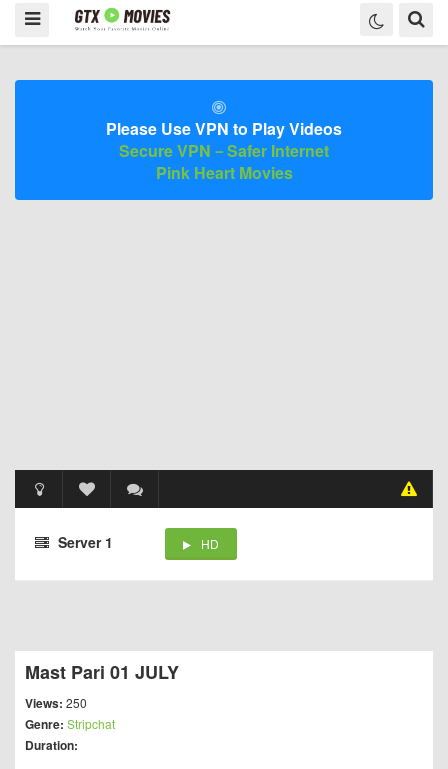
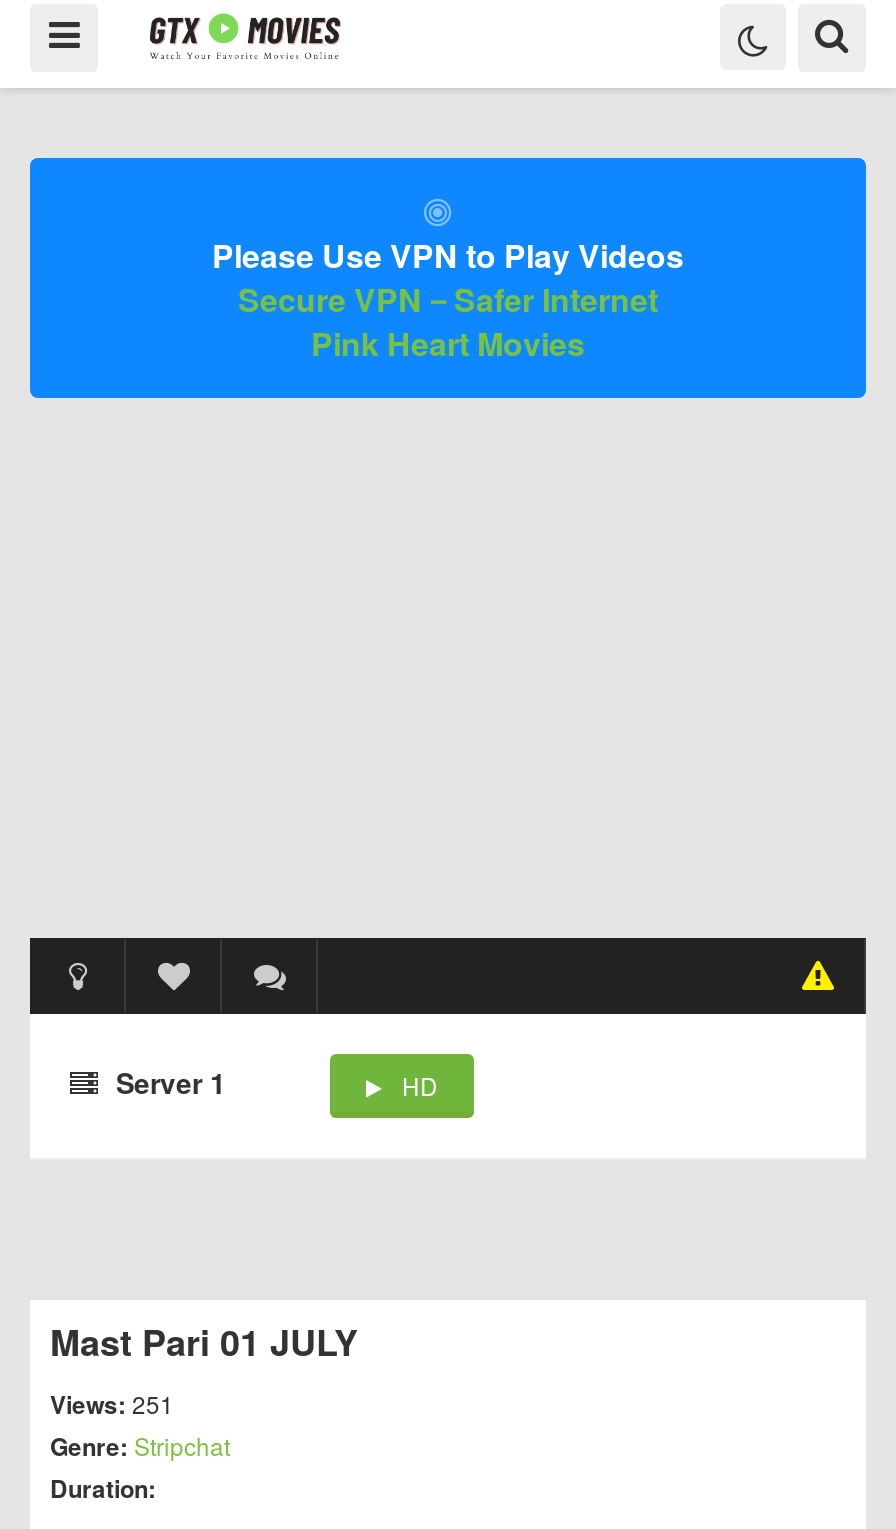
[25,694,87,712] Views: 250 -> [50,1386,174,1422] Views: 251

